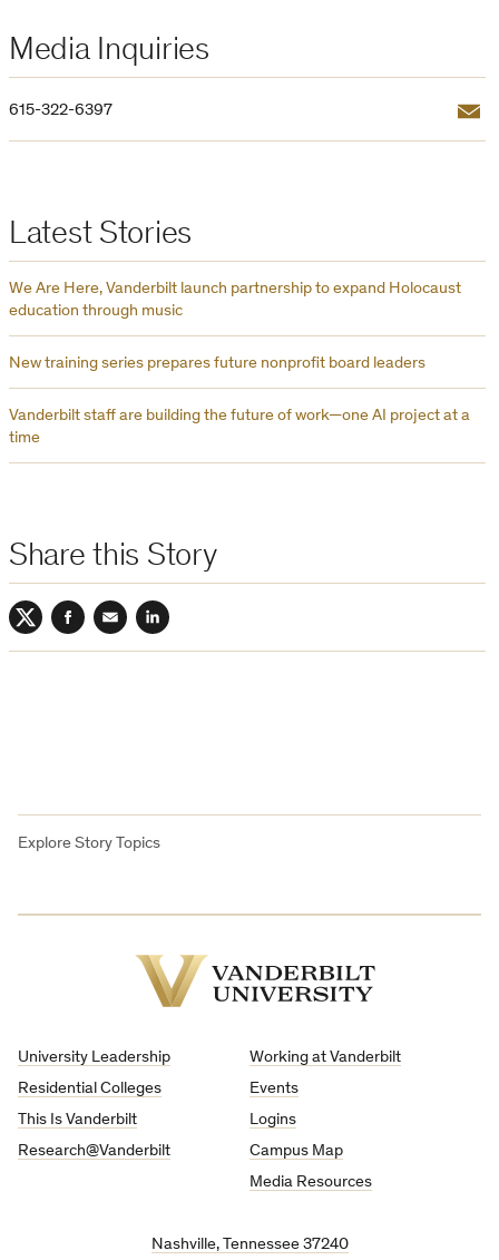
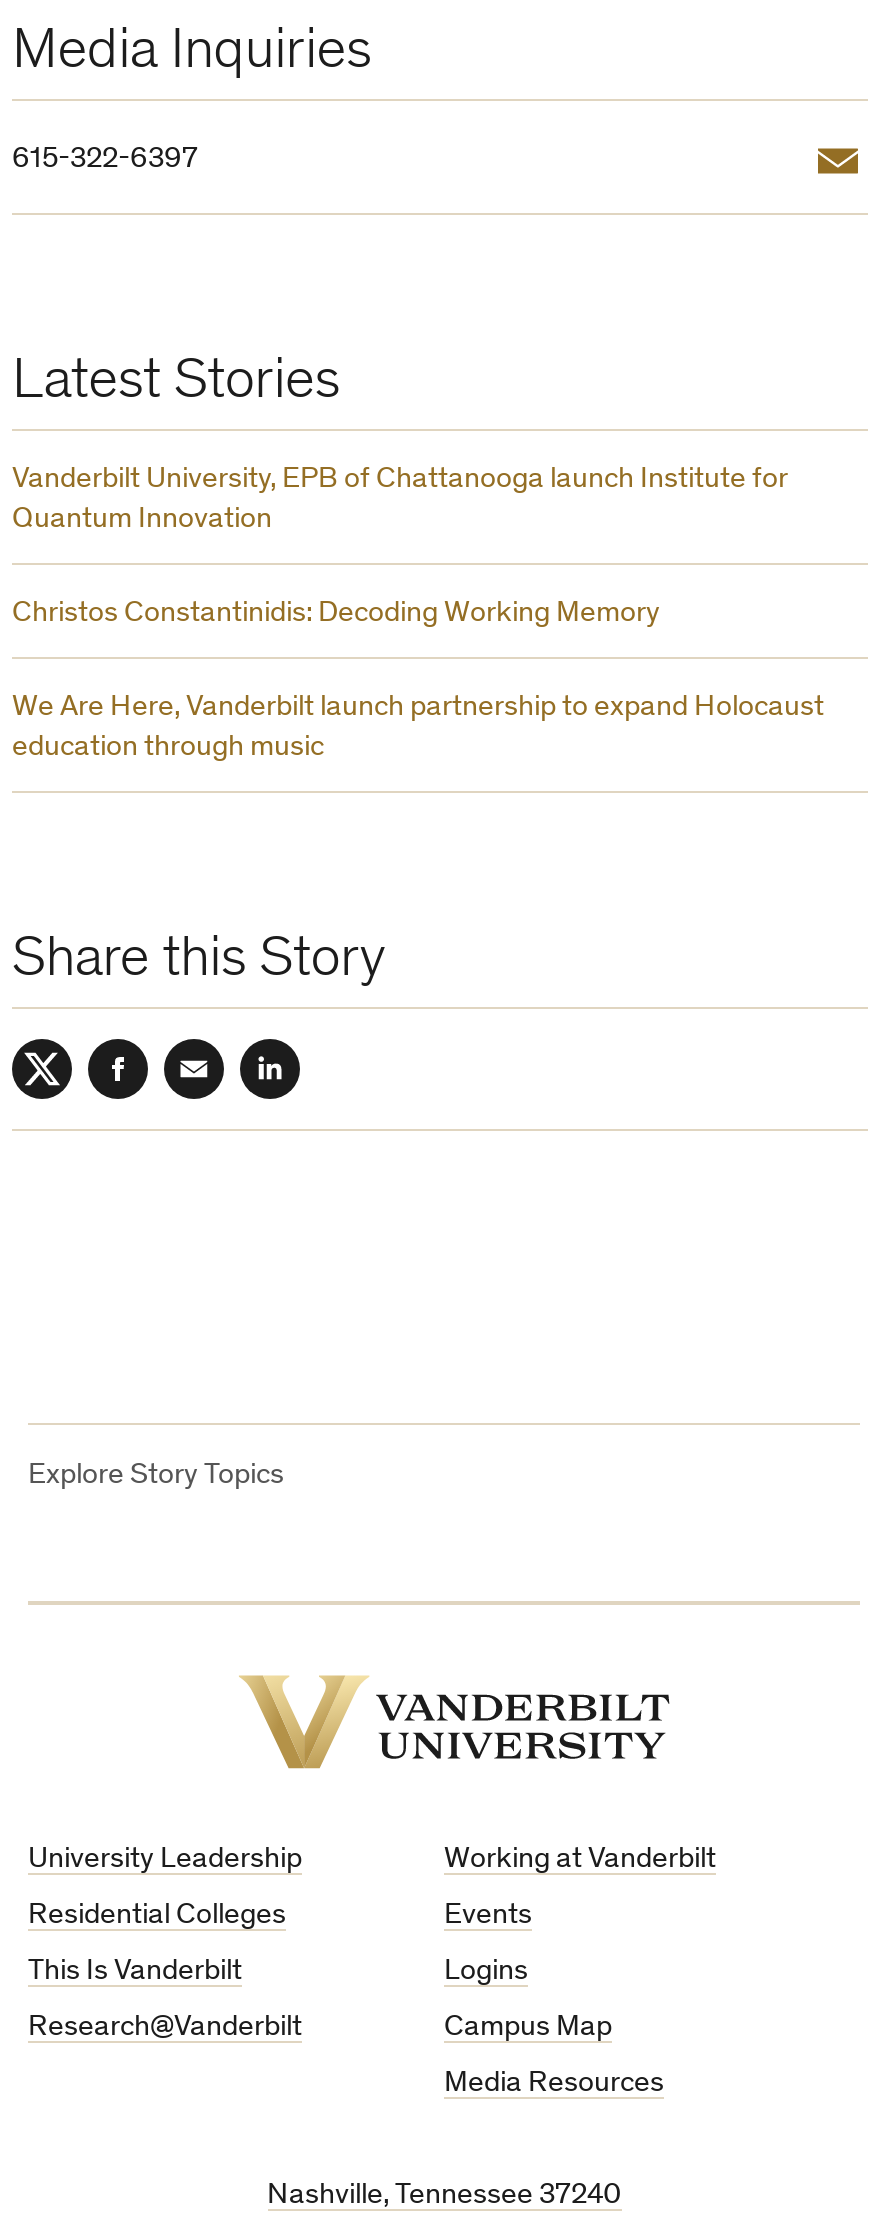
none -> [12,465,788,629] Vanderbilt University, EPB of Chattanooga launch Institute for | Quantum Innovation | Christos Constantinidis: Decoding Working Memory
moved [9,281,461,320] -> [12,693,824,763]: We Are Here, Vanderbilt launch partnership to expand Holocaust | education through music
[9,355,470,447] New training series prepares future nonprofit board leaders | Vanderbilt staff are building the future of work—one AI project at a | time -> none

